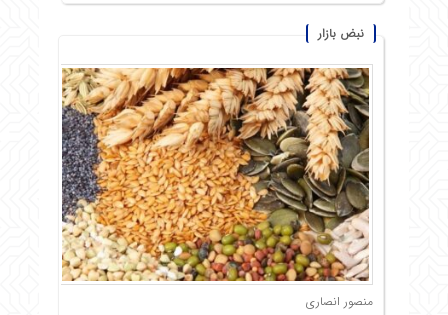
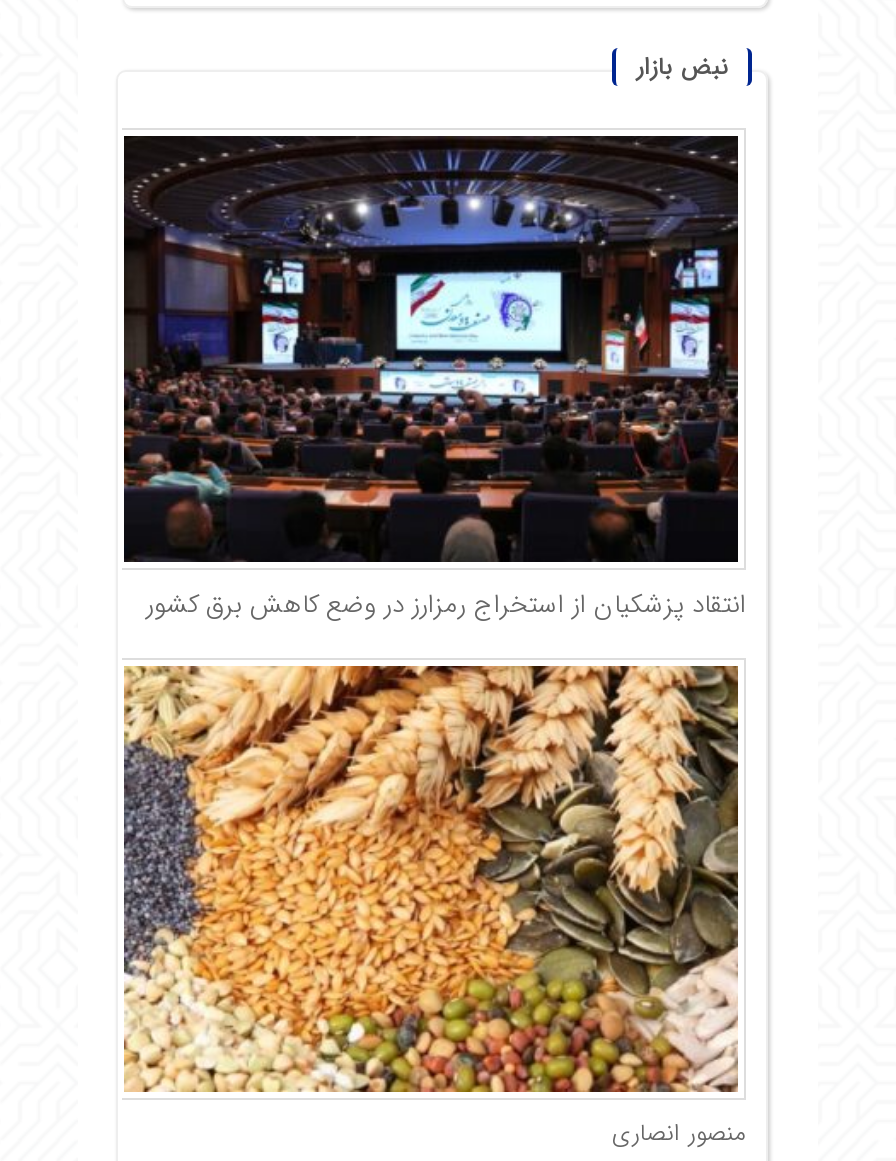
none -> [122,134,746,626] [image] | انتقاد پزشکیان از استخراج رمزارز در وضع کاهش برق کشور

